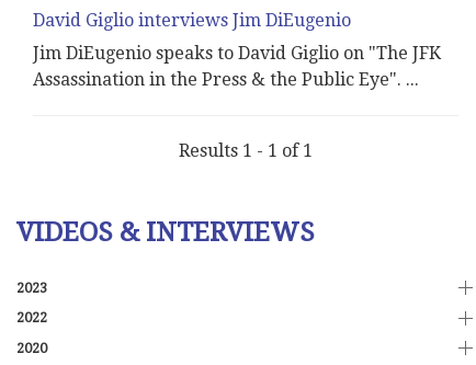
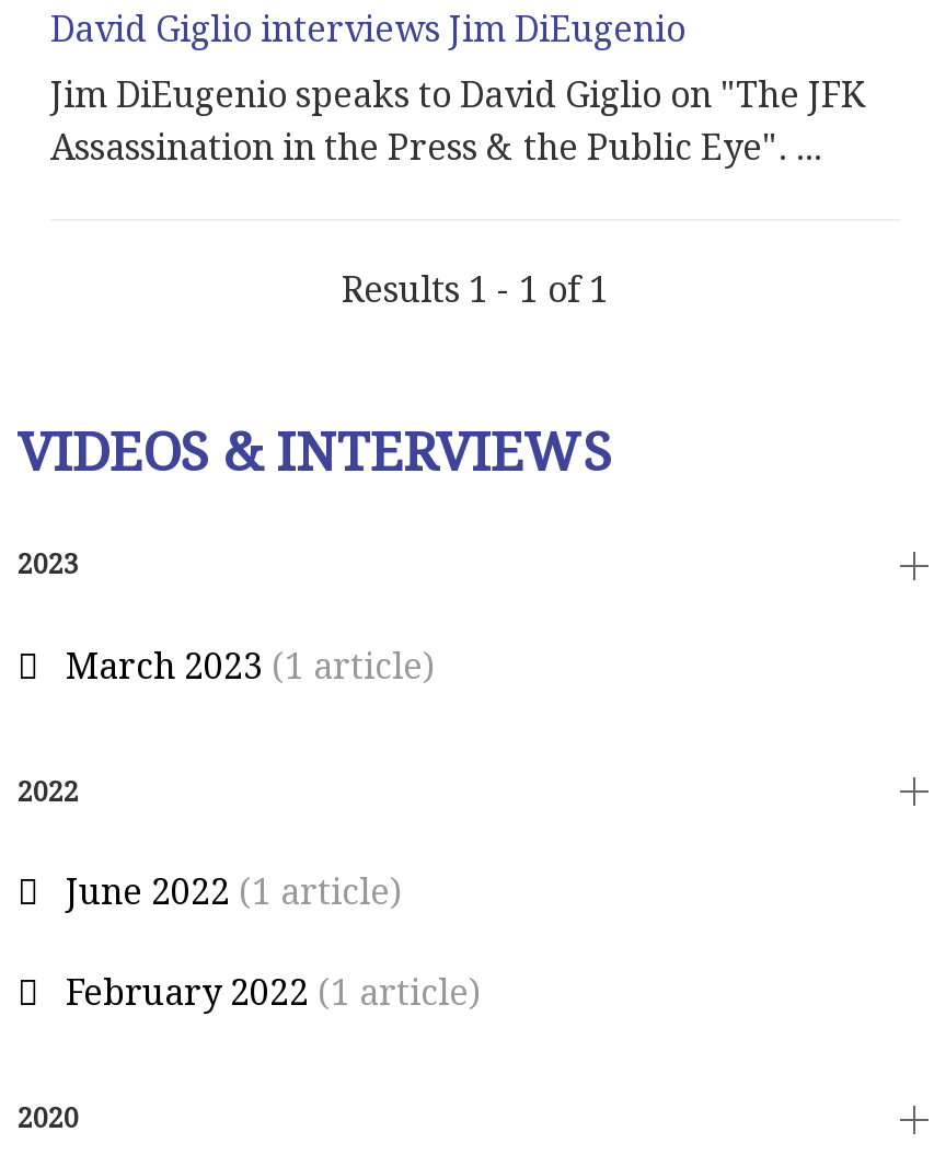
none -> [57,645,434,687] March 2023 (1 article)
none -> [57,872,480,1014] June 2022 (1 article) | February 2022 (1 article)

